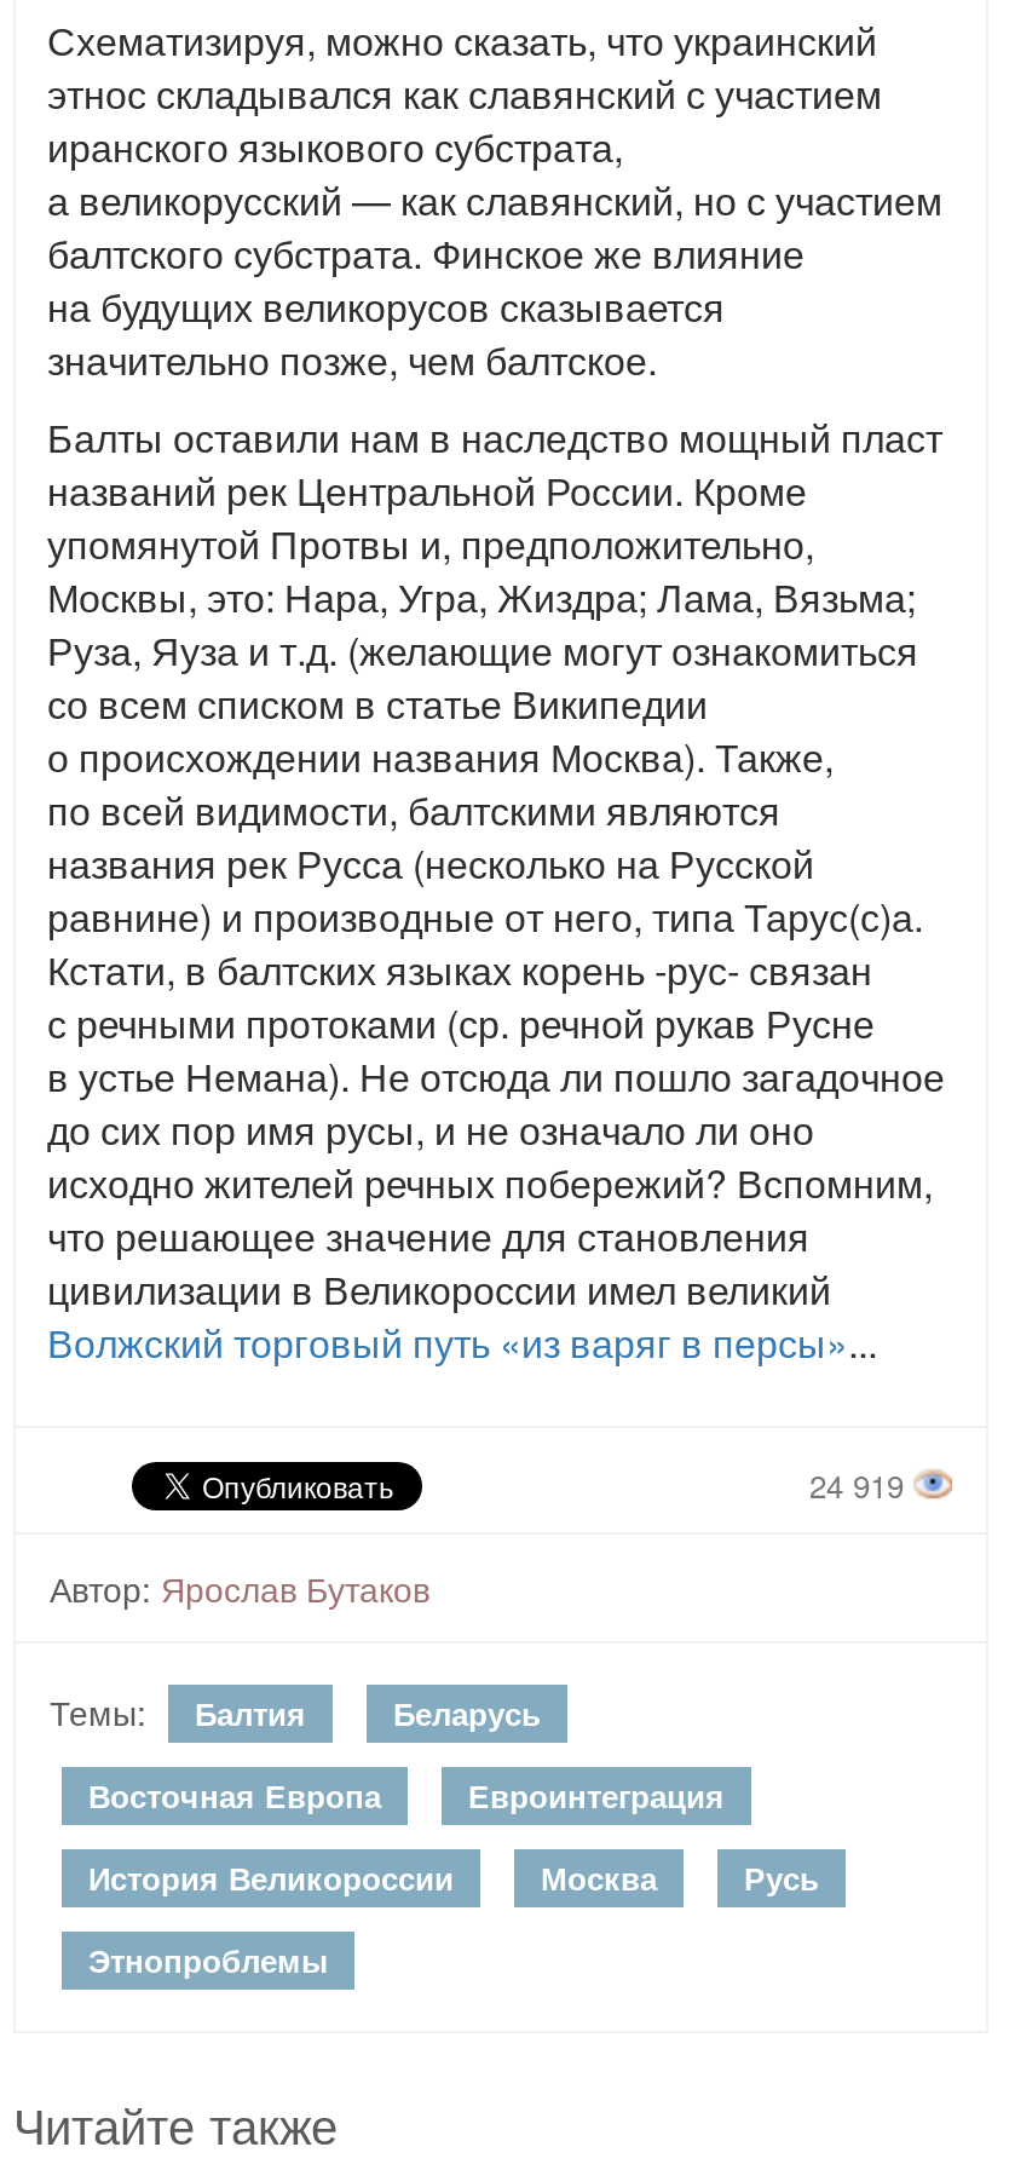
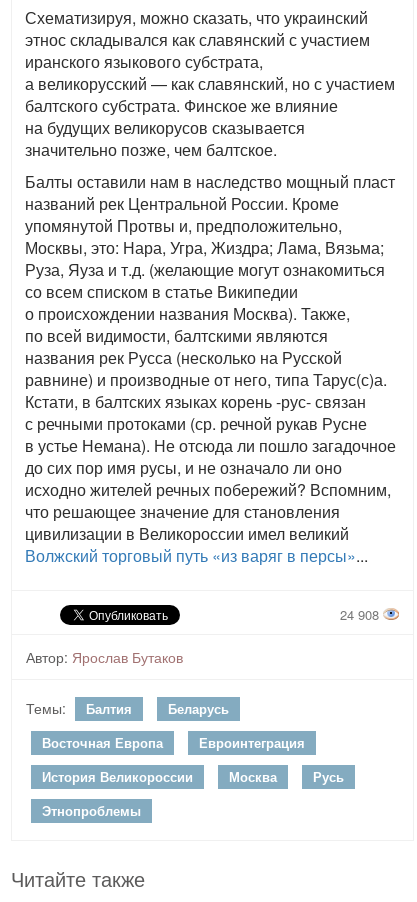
[809,1463,904,1509] 24 919 -> [340,605,379,624] 24 908

